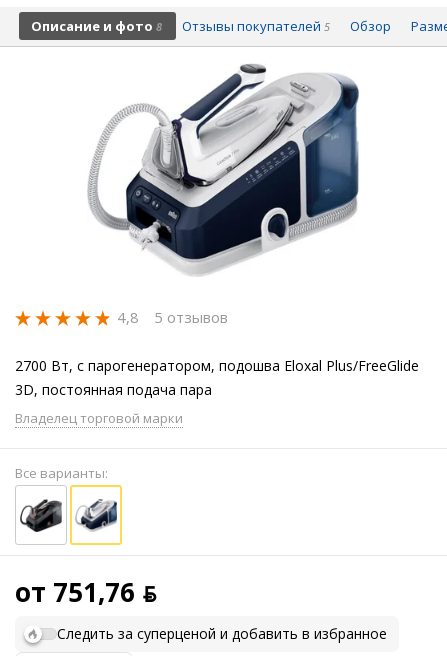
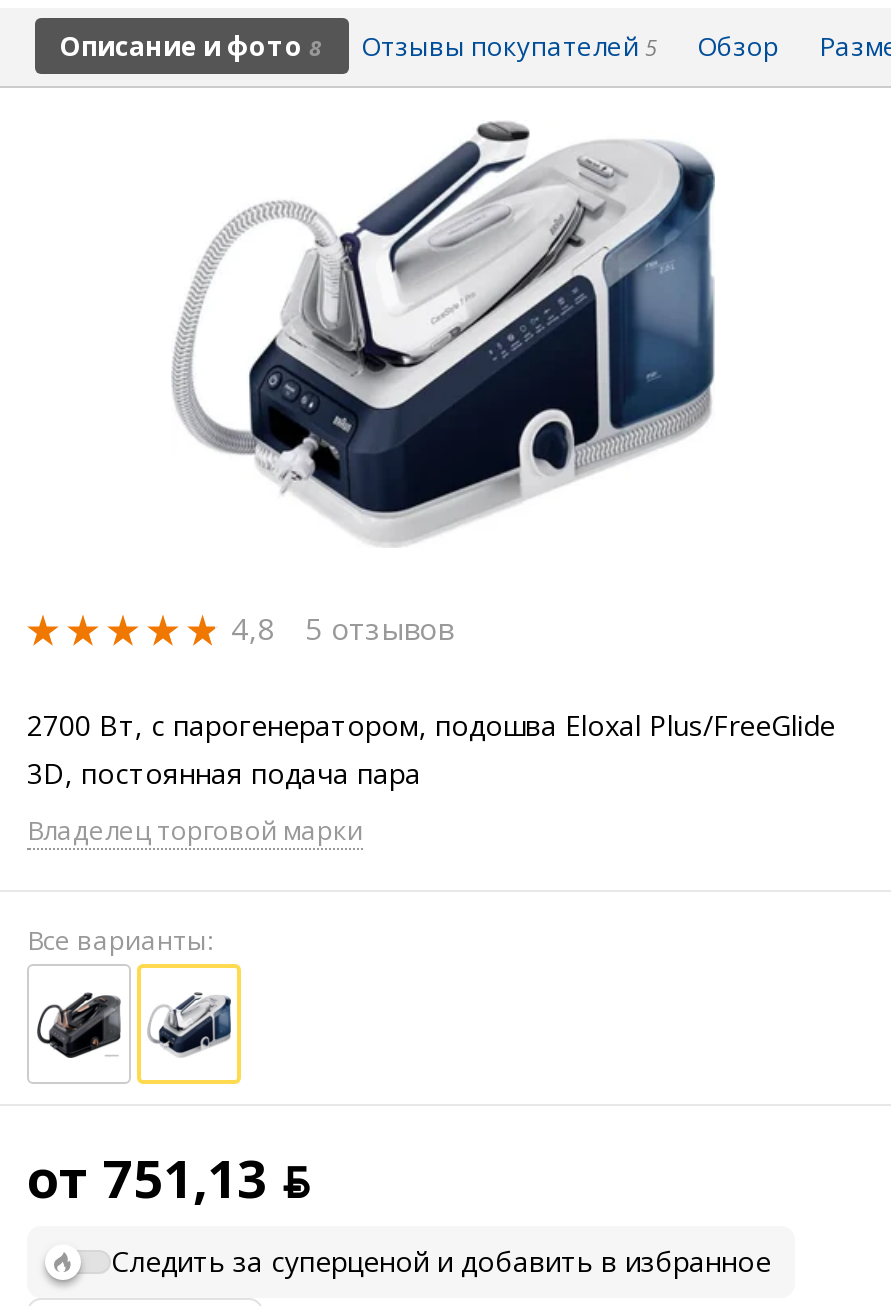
[15,574,157,610] от 751,76 ƃ -> [27,1143,311,1215] от 751,13 ƃ

